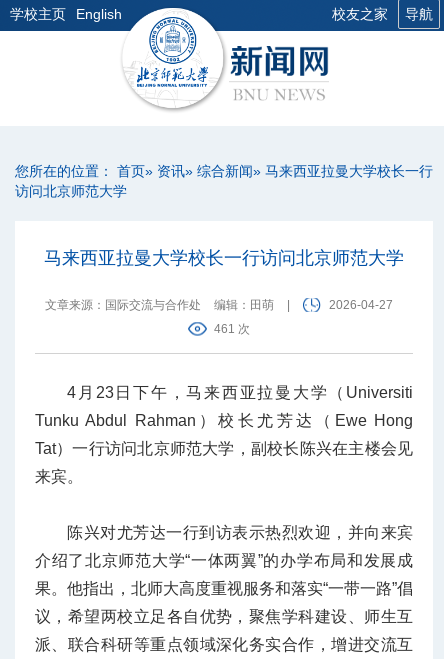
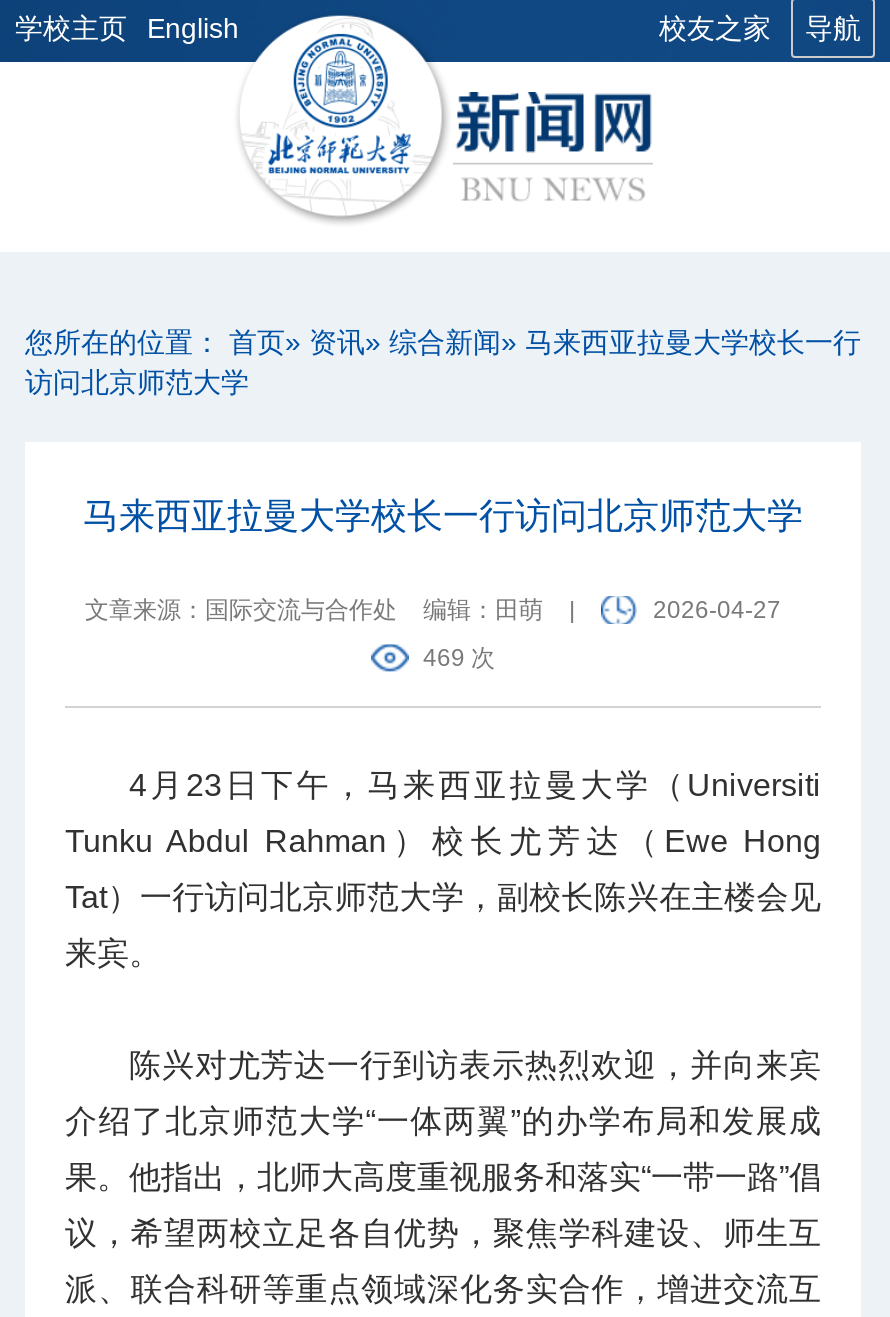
[214,322,250,336] 461 次 -> [423,644,495,672] 469 次

